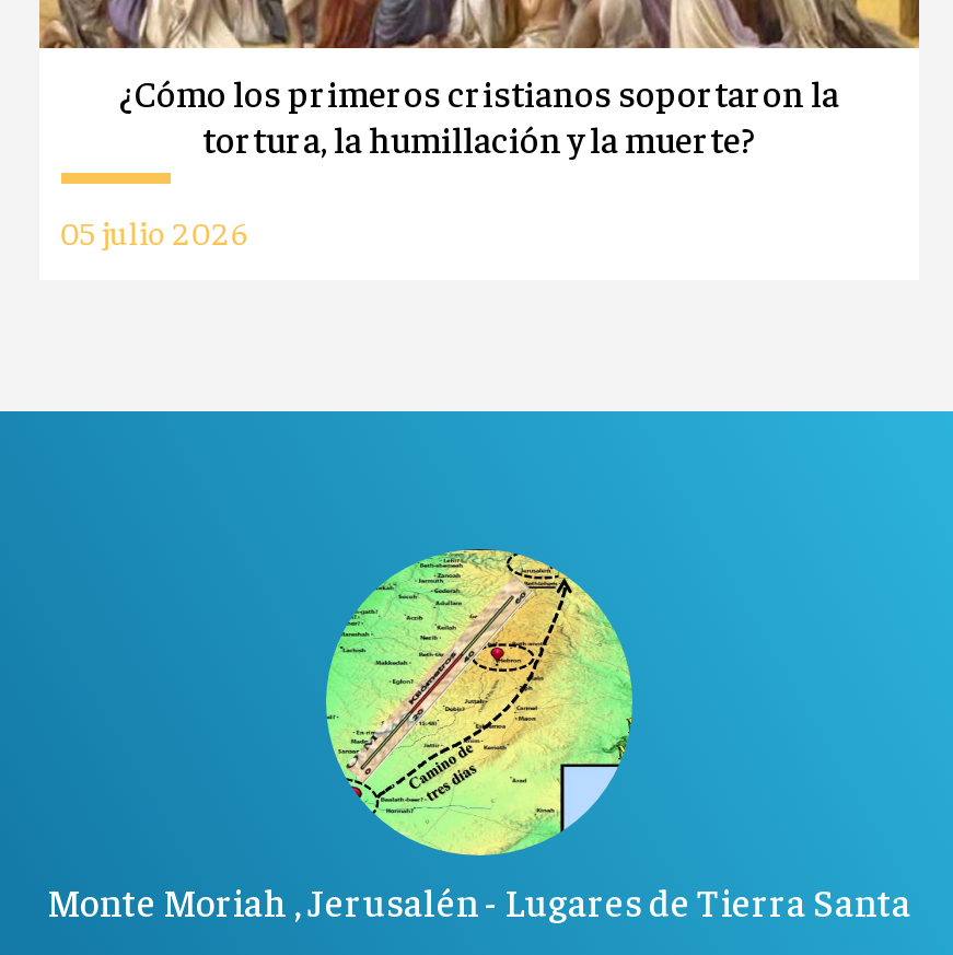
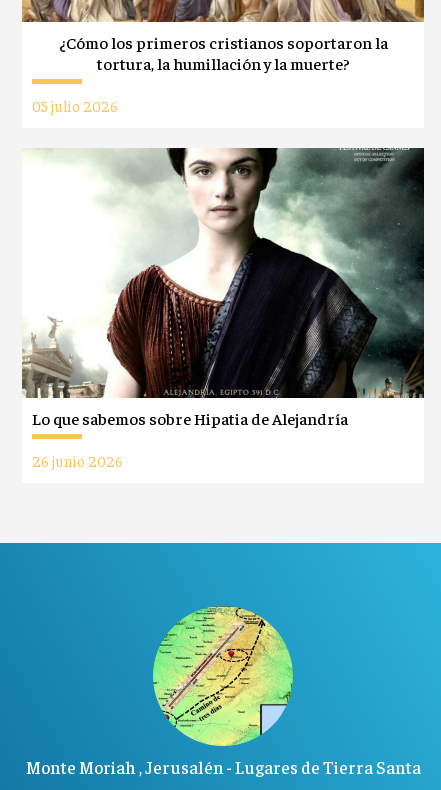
none -> [21,147,425,470] [image] | Lo que sabemos sobre Hipatia de Alejandría | 26 junio 2026

